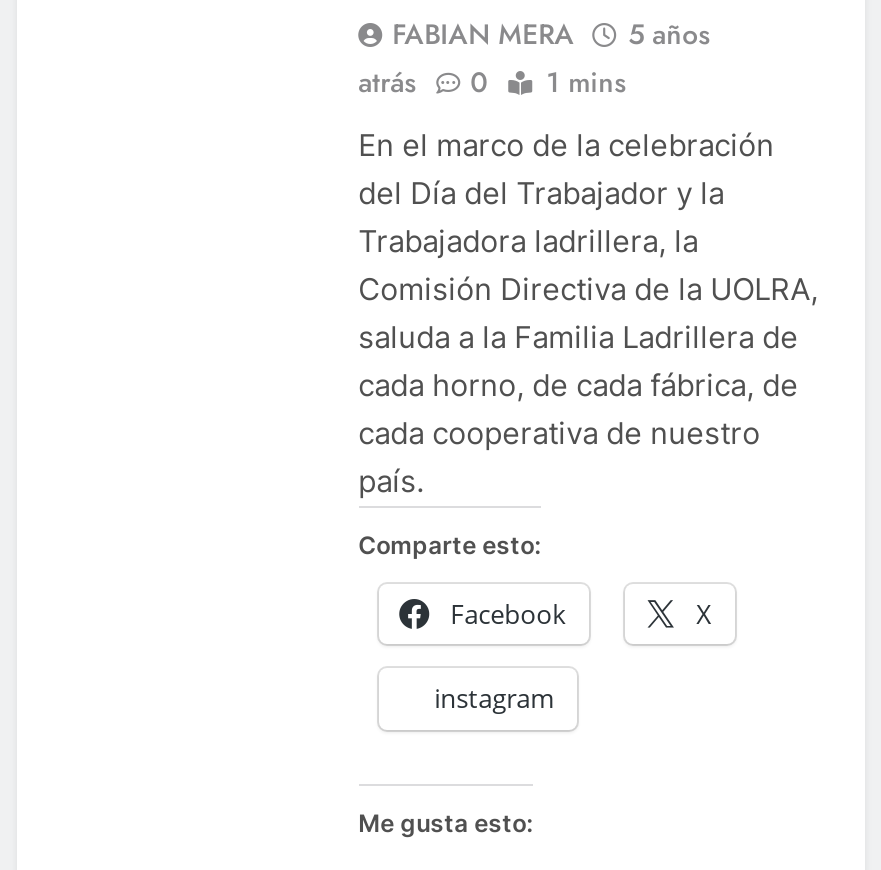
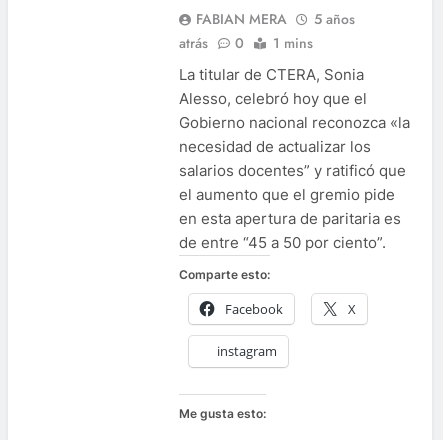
[358,126,818,500] En el marco de la celebración | del Día del Trabajador y la | Trabajadora ladrillera, la | Comisión Directiva de la UOLRA, | saluda a la Familia Ladrillera de | cada horno, de cada fábrica, de | cada cooperativa de nuestro | país. -> [179,65,410,252] La titular de CTERA, Sonia | Alesso, celebró hoy que el | Gobierno nacional reconozca «la | necesidad de actualizar los | salarios docentes” y ratificó que | el aumento que el gremio pide | en esta apertura de paritaria es | de entre “45 a 50 por ciento”.

